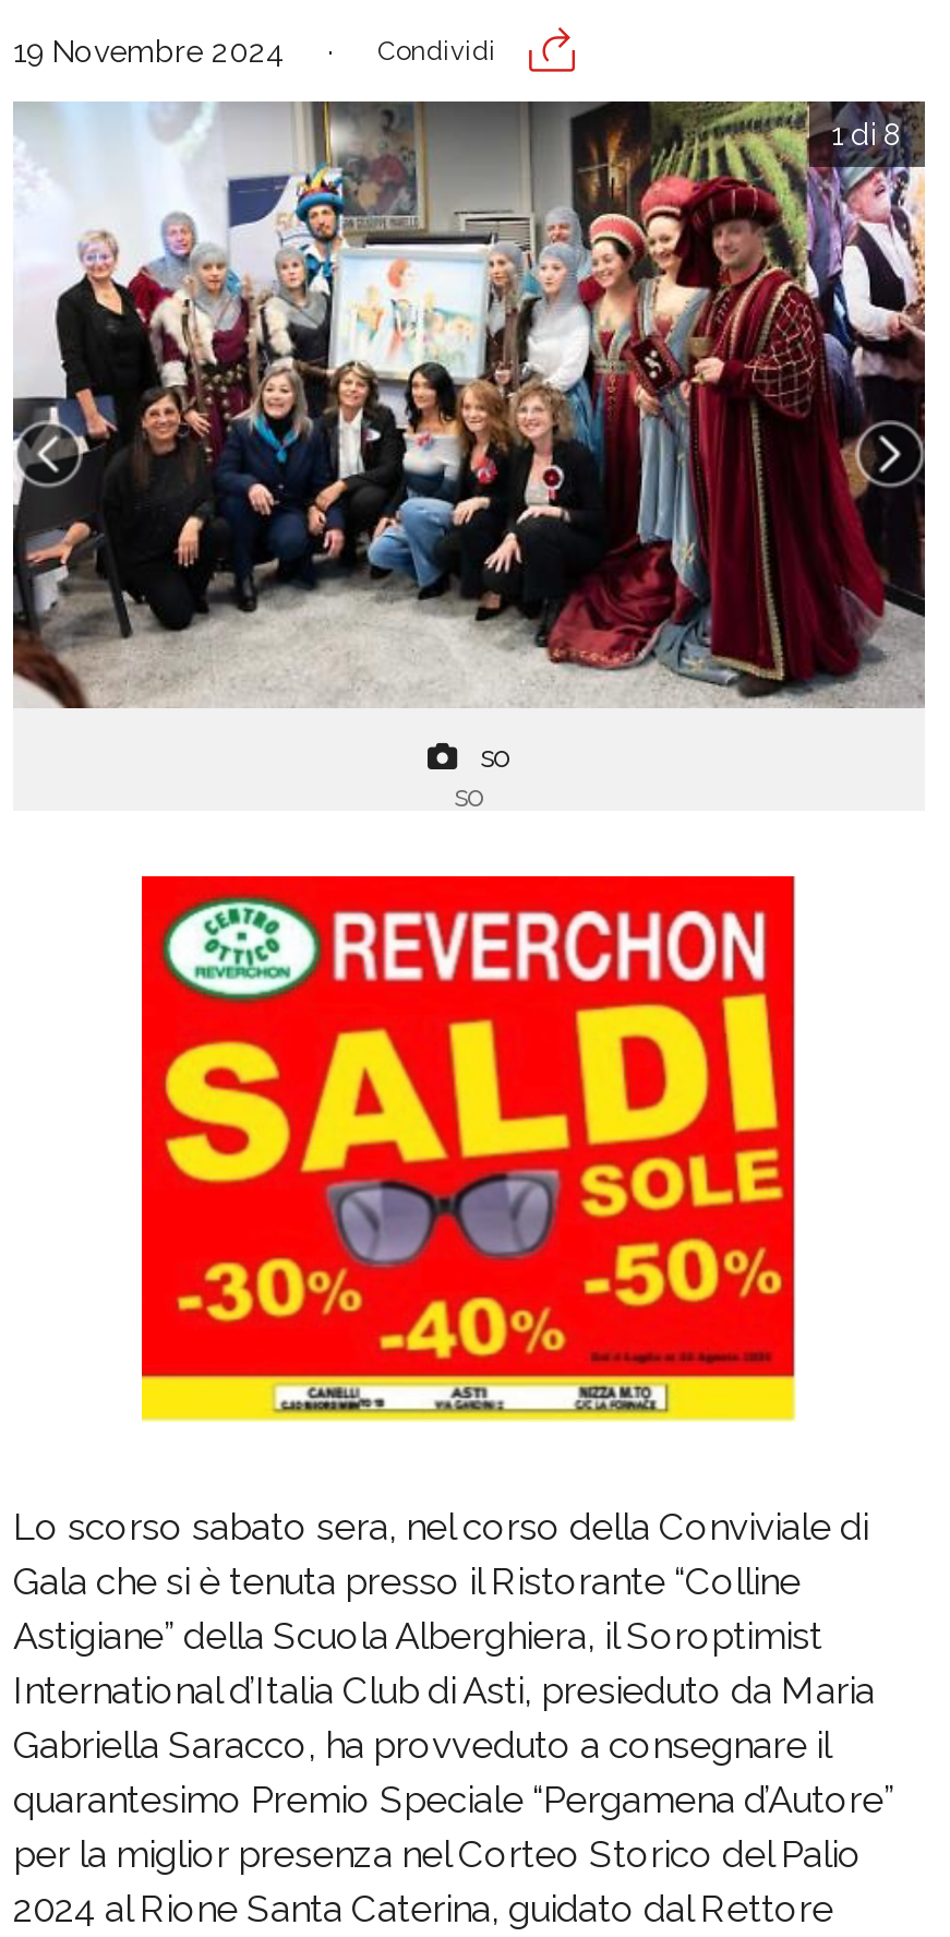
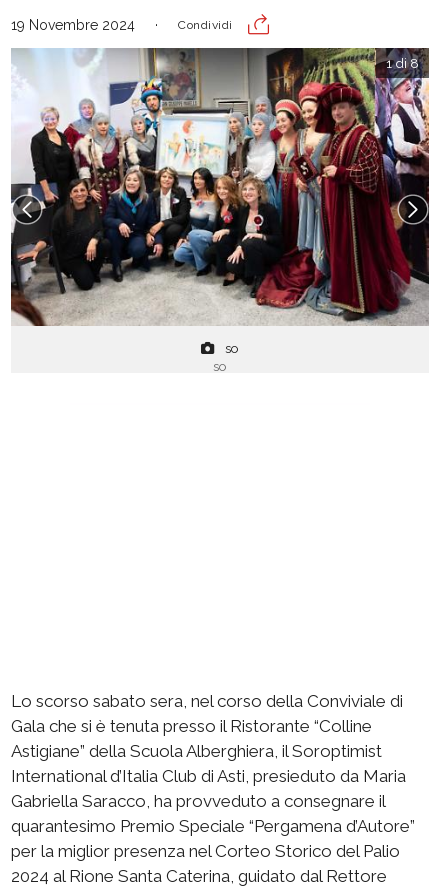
[140,874,798,1424] [image] -> none

